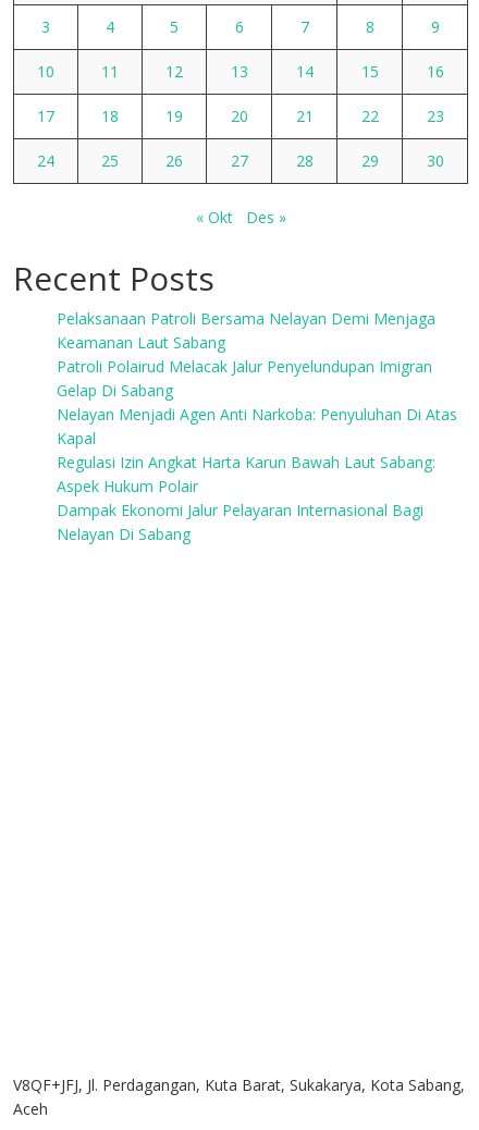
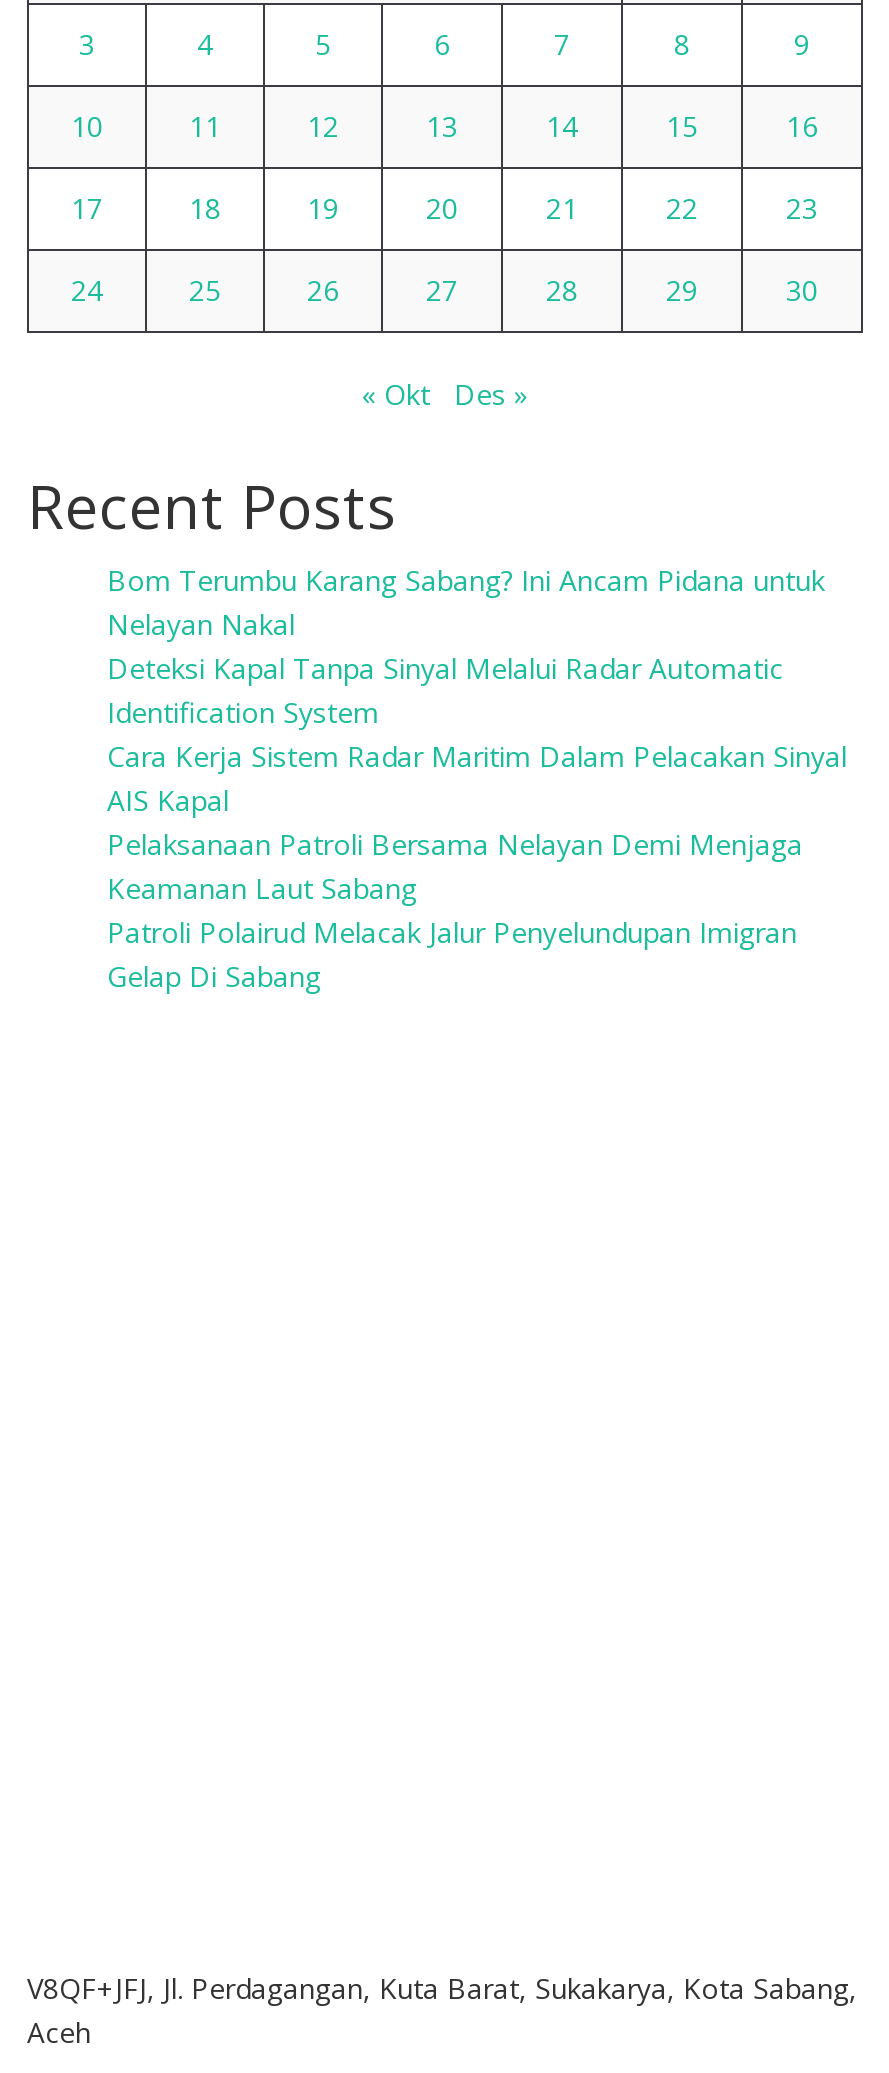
none -> [107,561,847,819] Bom Terumbu Karang Sabang? Ini Ancam Pidana untuk | Nelayan Nakal | Deteksi Kapal Tanpa Sinyal Melalui Radar Automatic | Identification System | Cara Kerja Sistem Radar Maritim Dalam Pelacakan Sinyal | AIS Kapal
moved [57,308,435,401] -> [107,825,803,995]: Pelaksanaan Patroli Bersama Nelayan Demi Menjaga | Keamanan Laut Sabang | Patroli Polairud Melacak Jalur Penyelundupan Imigran | Gelap Di Sabang
[57,404,457,544] Nelayan Menjadi Agen Anti Narkoba: Penyuluhan Di Atas | Kapal | Regulasi Izin Angkat Harta Karun Bawah Laut Sabang: | Aspek Hukum Polair | Dampak Ekonomi Jalur Pelayaran Internasional Bagi | Nelayan Di Sabang -> none

